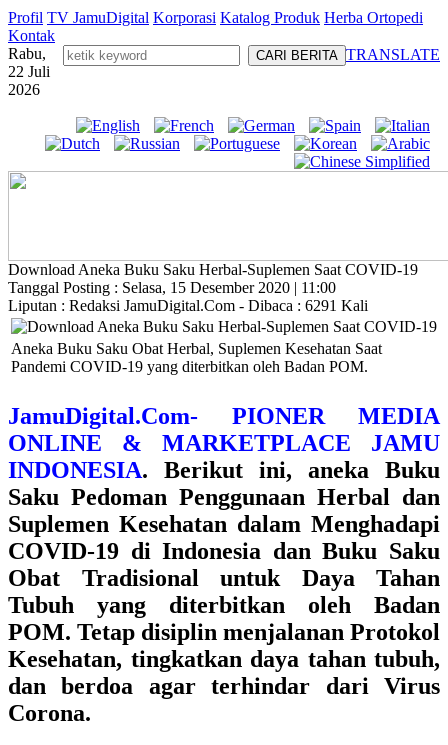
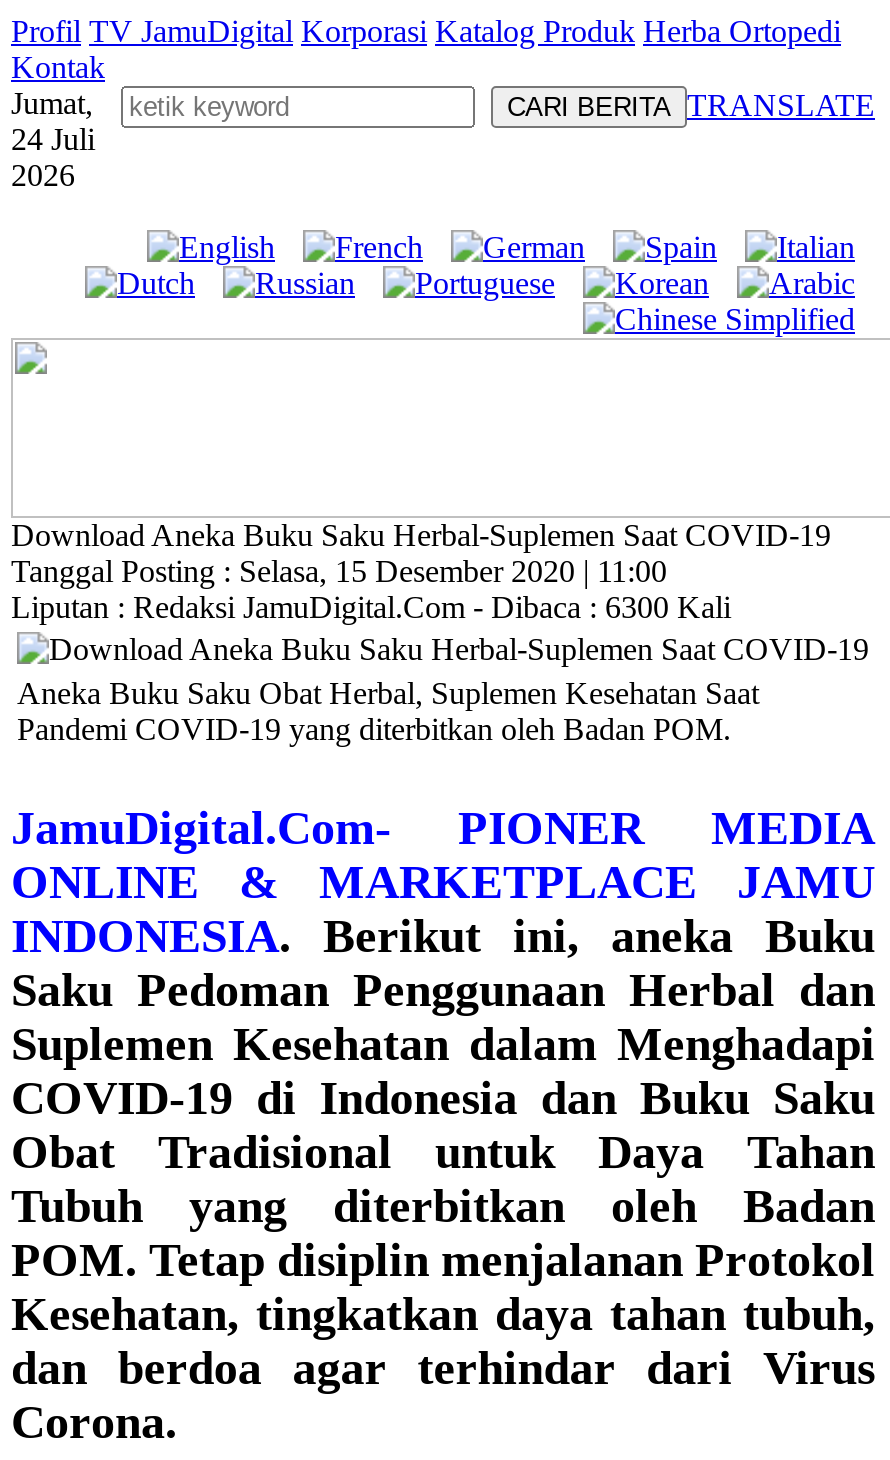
[8,45,50,80] Rabu, | 22 Juli -> [11,86,95,156] Jumat, | 24 Juli
[8,297,368,314] Liputan : Redaksi JamuDigital.Com - Dibaca : 6291 Kali -> [11,590,731,624] Liputan : Redaksi JamuDigital.Com - Dibaca : 6300 Kali

